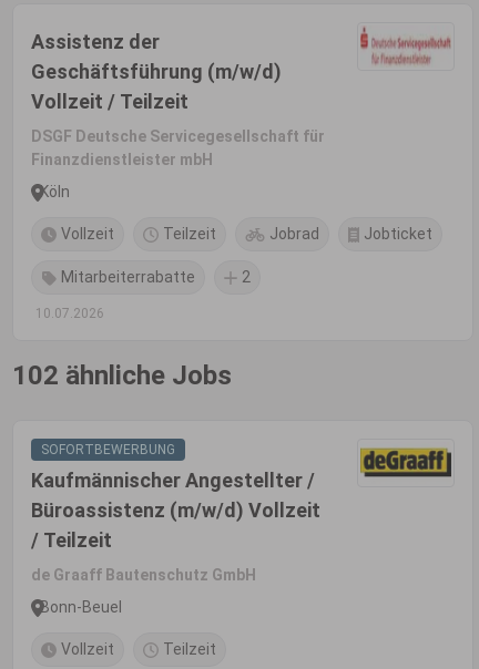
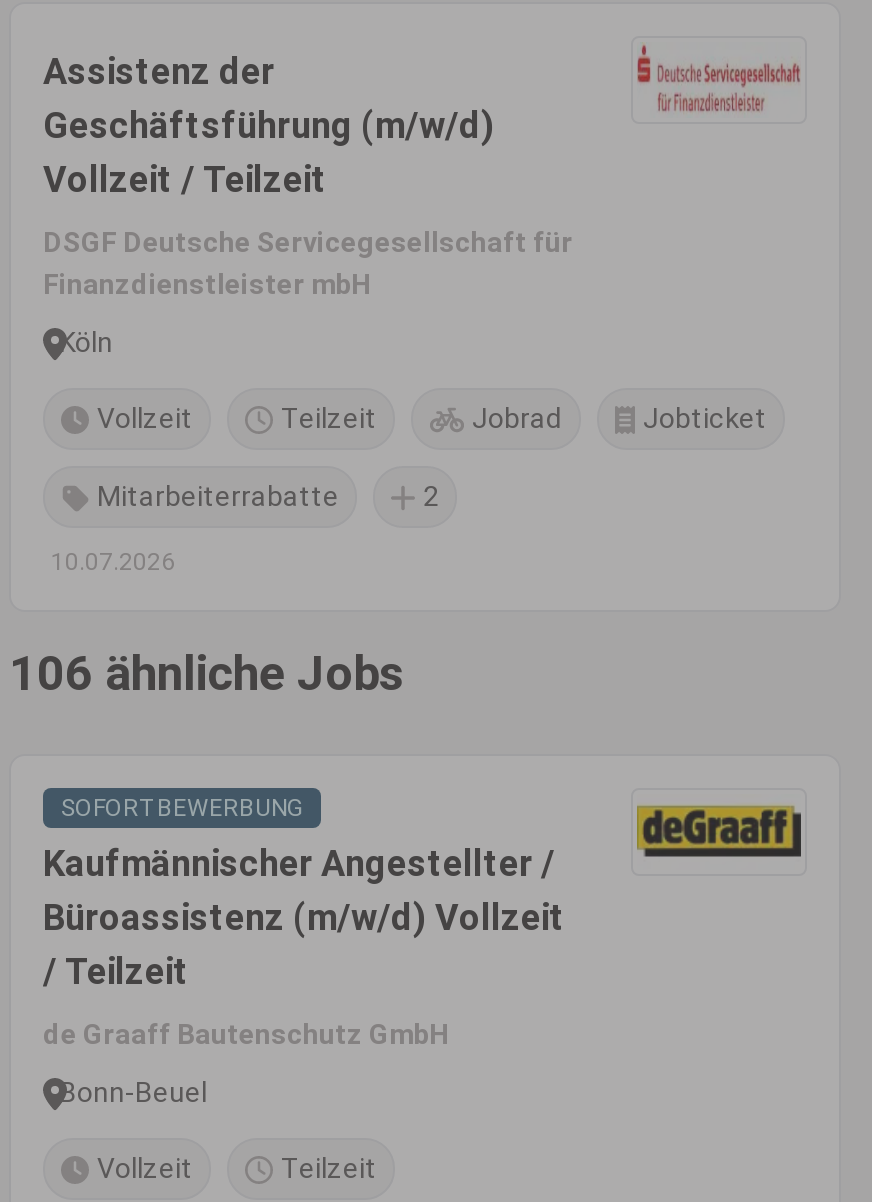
[12,360,232,391] 102 ähnliche Jobs -> [9,646,405,702] 106 ähnliche Jobs

